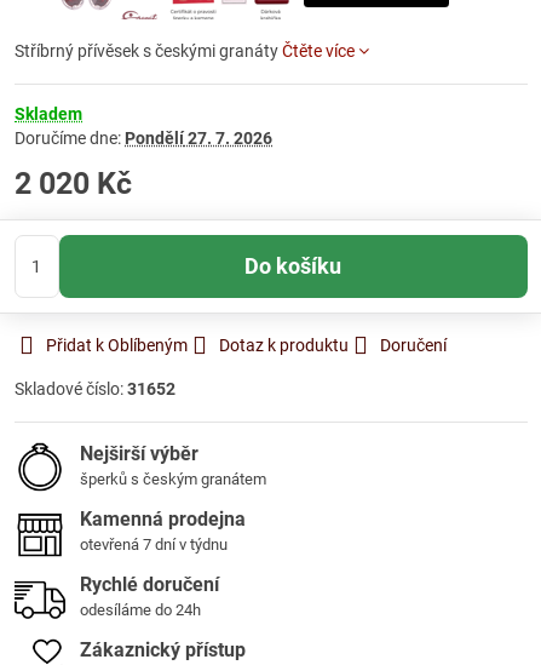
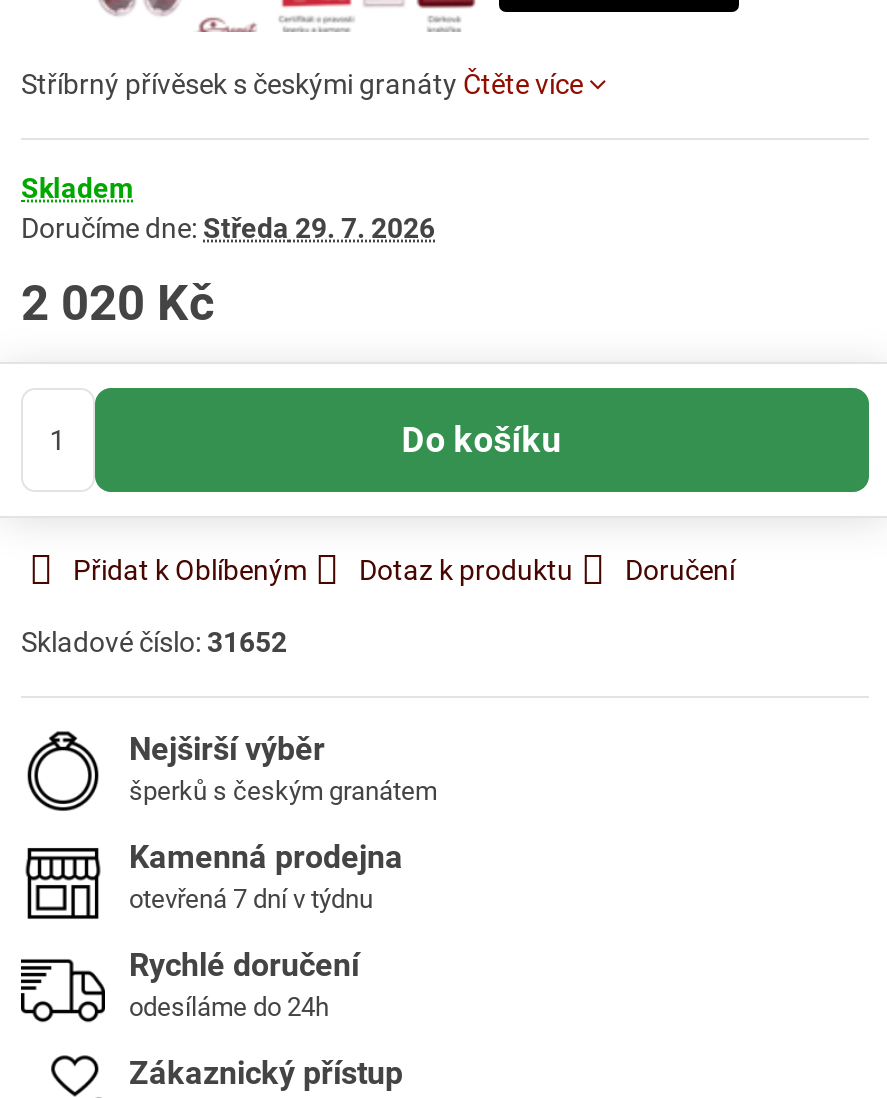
[15,128,272,148] Doručíme dne: Pondělí 27. 7. 2026 -> [21,212,435,244] Doručíme dne: Středa 29. 7. 2026

